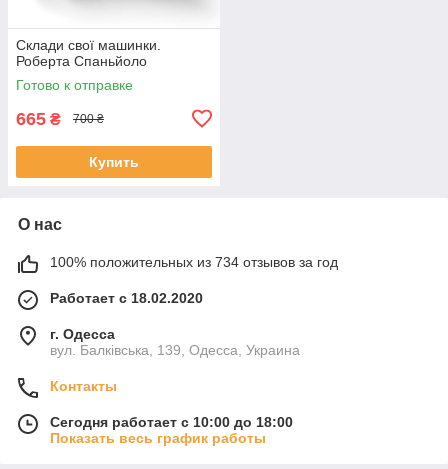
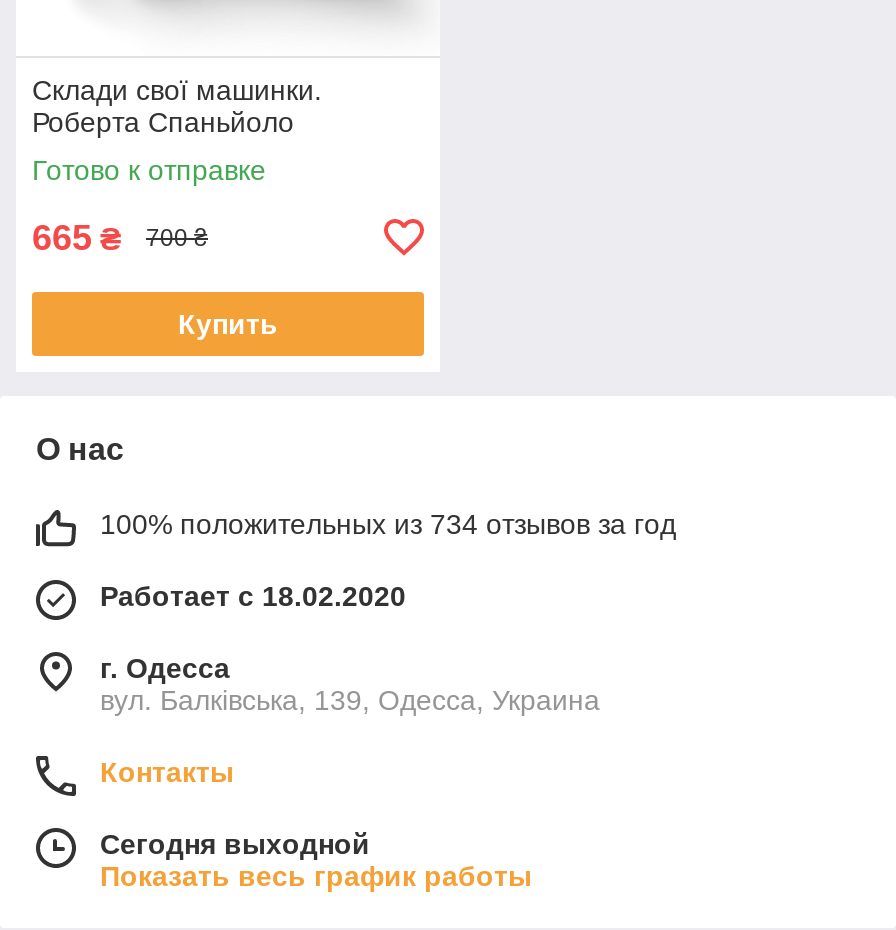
[50,414,293,430] Сегодня работает с 10:00 до 18:00 -> [100,828,370,860] Сегодня выходной

